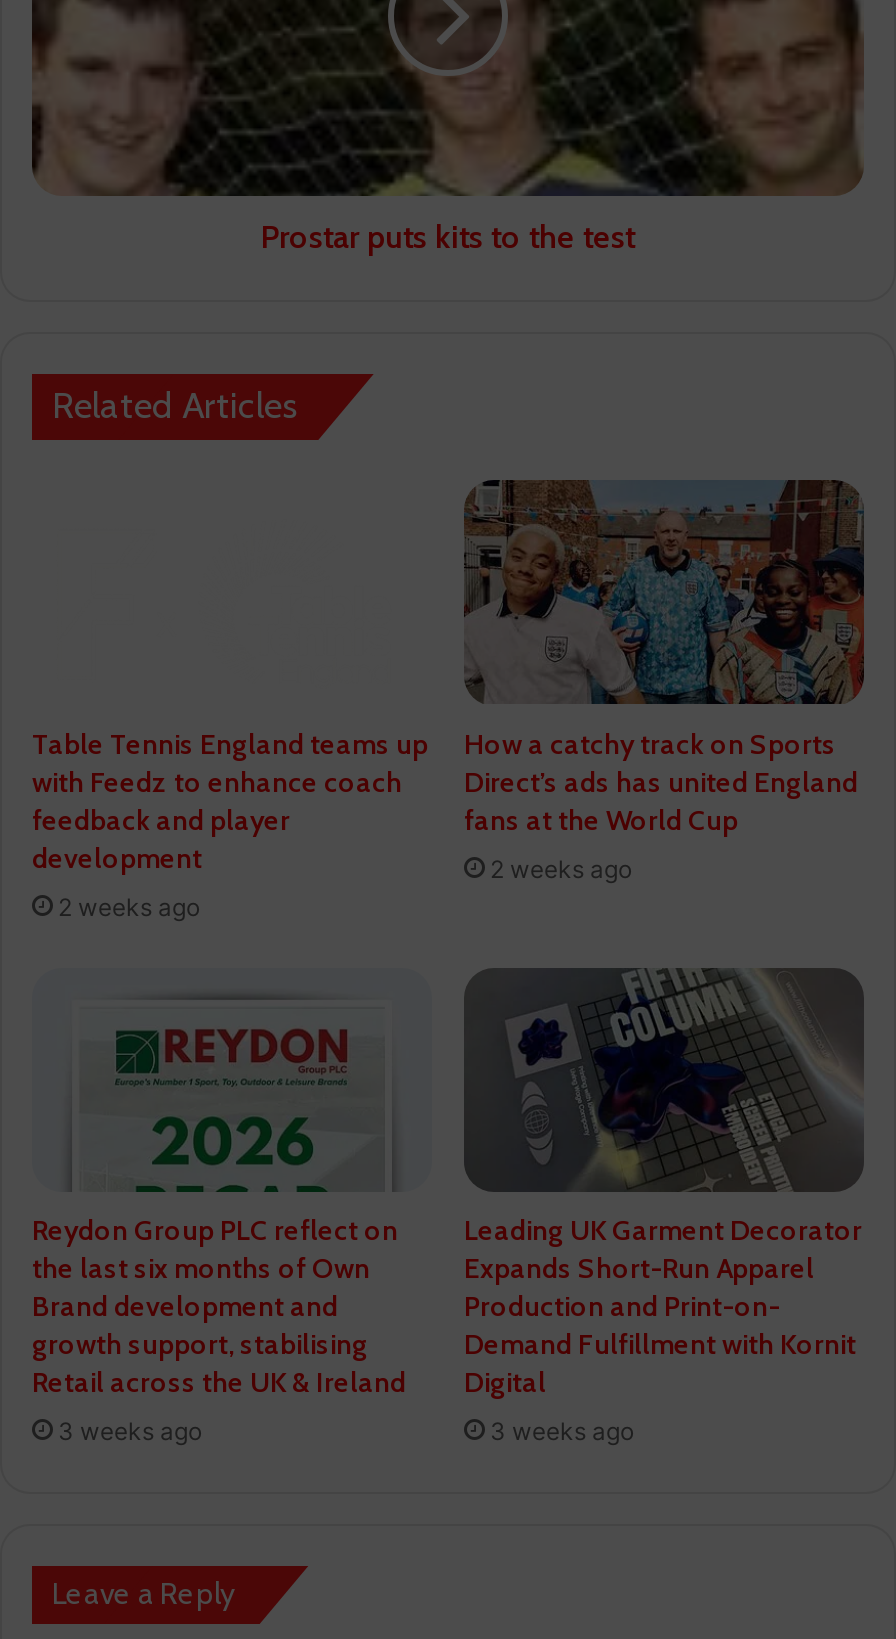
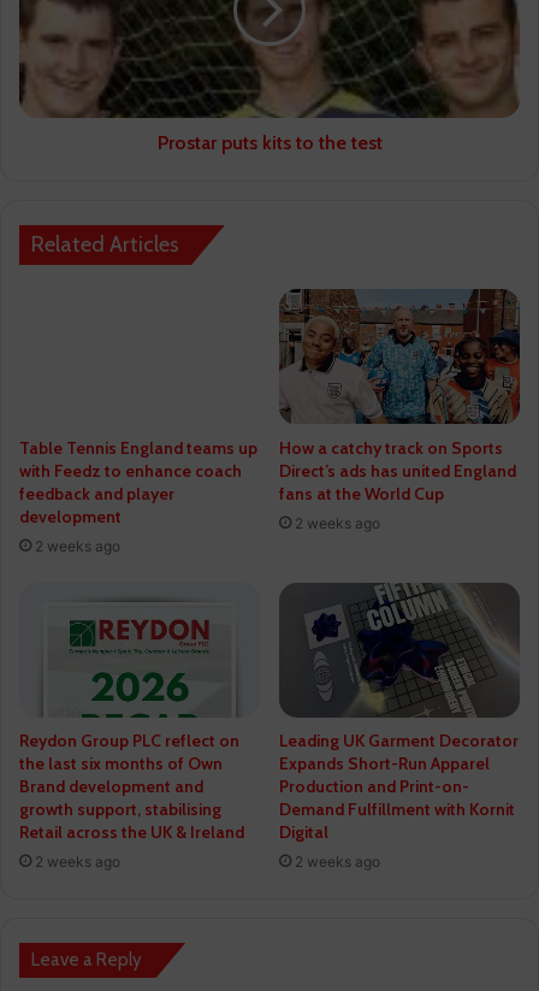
[58,1417,202,1447] 3 weeks ago -> [35,853,120,871] 2 weeks ago
[490,1417,634,1447] 3 weeks ago -> [295,853,380,871] 2 weeks ago

